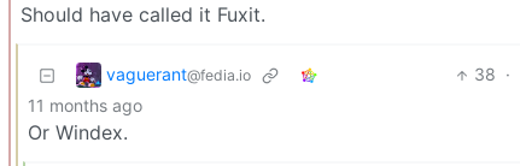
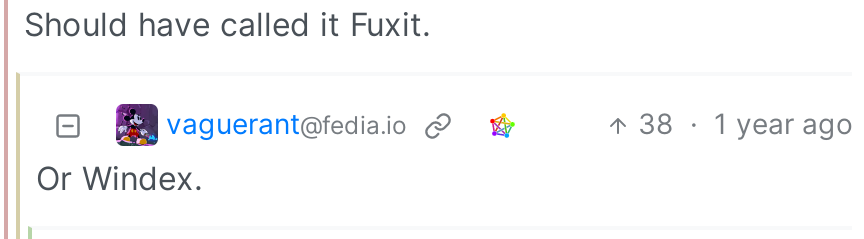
[28,64,510,116] 38 · | 11 months ago -> [638,107,852,141] 38 · 1 year ago

